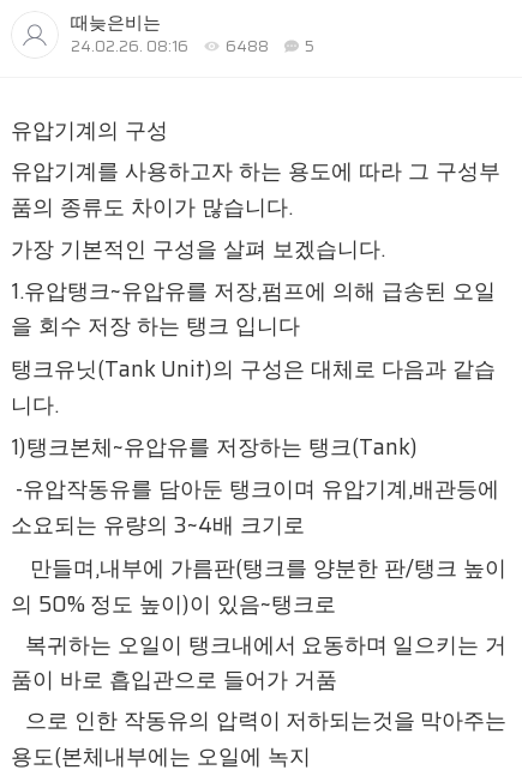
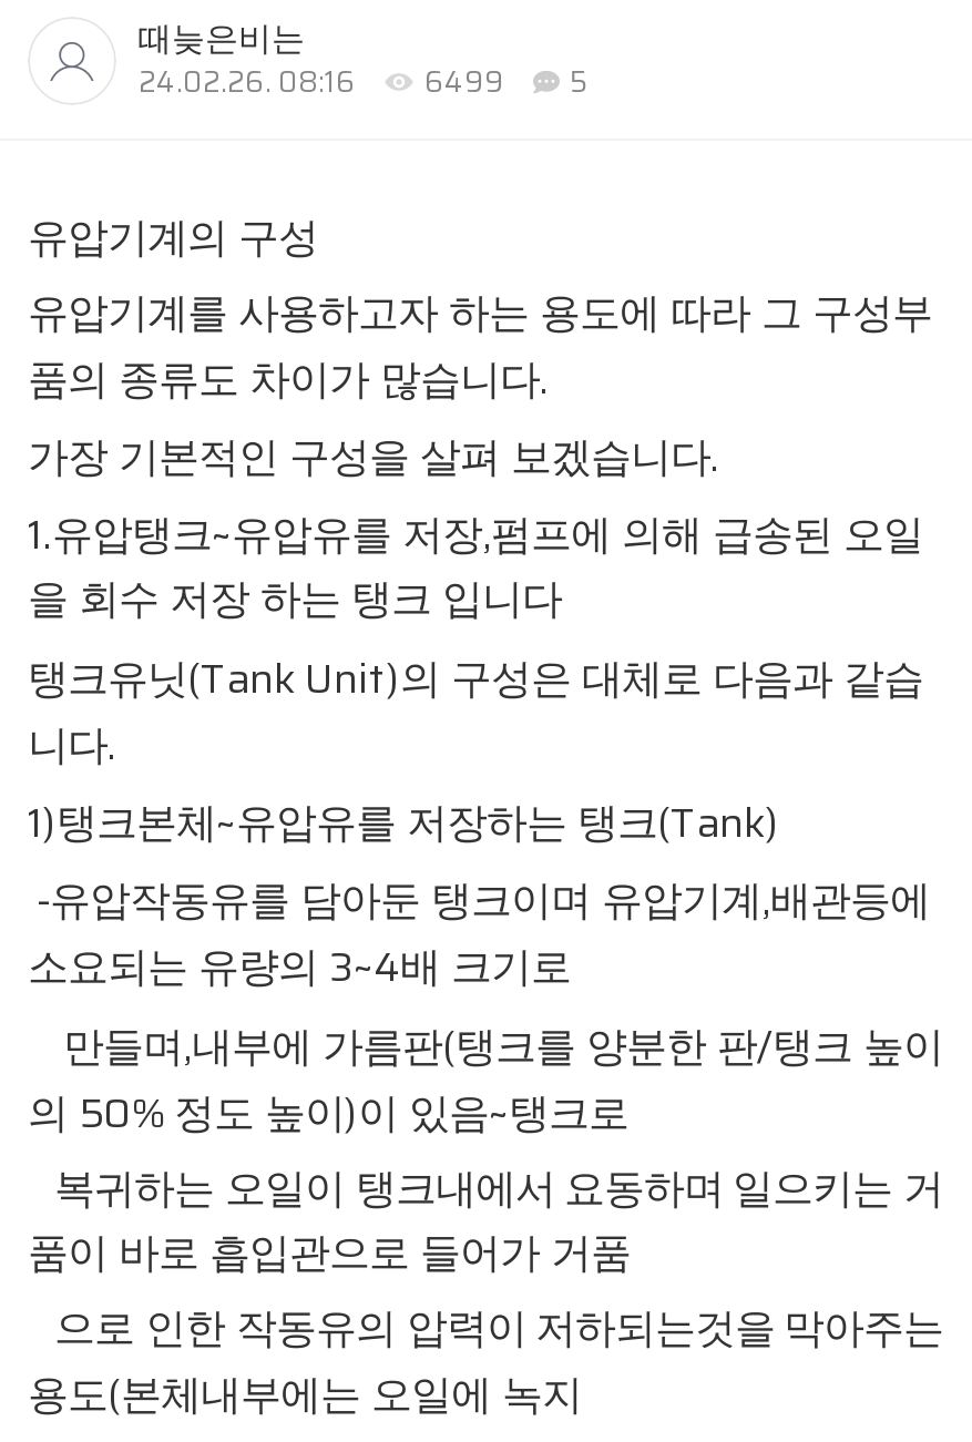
[71,33,314,58] 24.02.26. 08:16 6488 5 -> [139,58,588,104] 24.02.26. 08:16 6499 5

